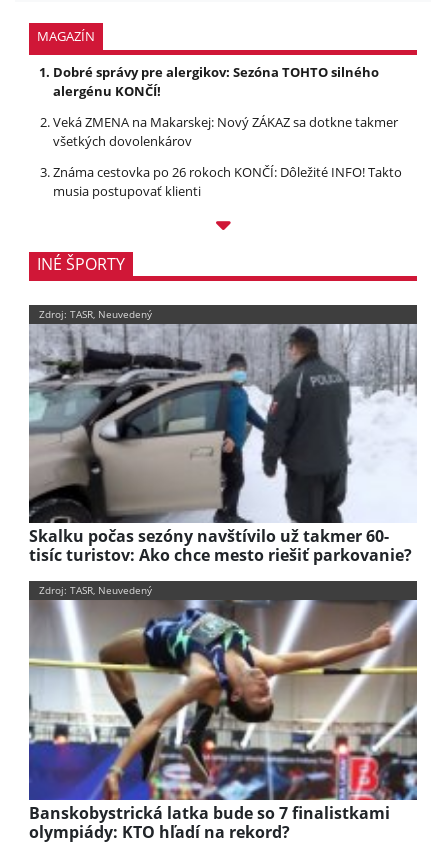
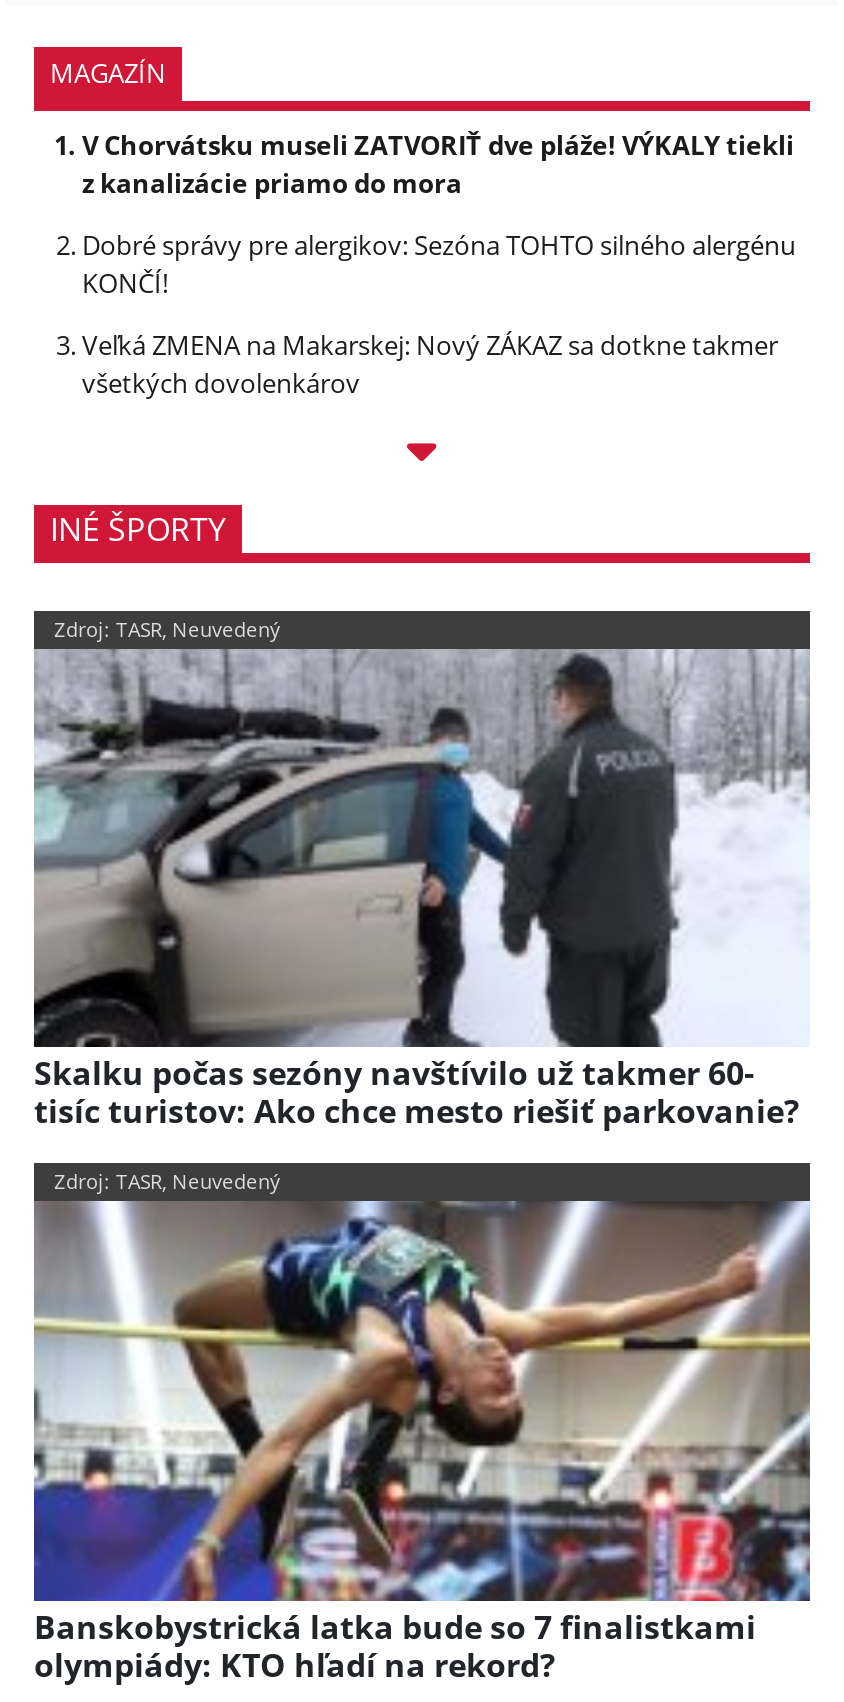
[53,63,398,131] Dobré správy pre alergikov: Sezóna TOHTO silného | alergénu KONČÍ! | Veká ZMENA na Makarskej: Nový ZÁKAZ sa dotkne takmer -> [82,127,796,363] V Chorvátsku museli ZATVORIŤ dve pláže! VÝKALY tiekli | z kanalizácie priamo do mora | Dobré správy pre alergikov: Sezóna TOHTO silného alergénu | KONČÍ! | Veľká ZMENA na Makarskej: Nový ZÁKAZ sa dotkne takmer
moved [53,132,192,150] -> [82,365,360,401]: všetkých dovolenkárov
[53,163,402,200] Známa cestovka po 26 rokoch KONČÍ: Dôležité INFO! Takto | musia postupovať klienti -> none

